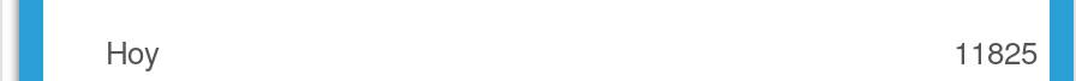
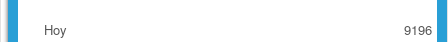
[954,29,1038,74] 11825 -> [404,20,432,39] 9196

